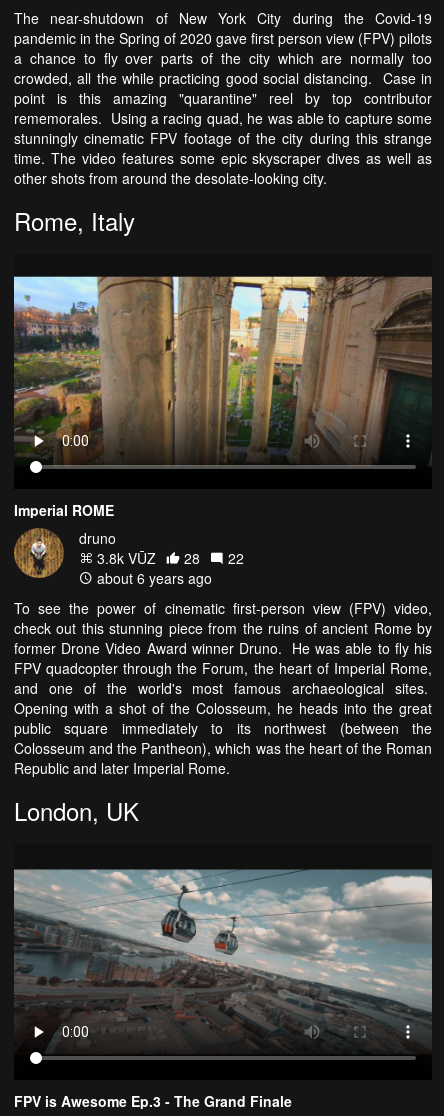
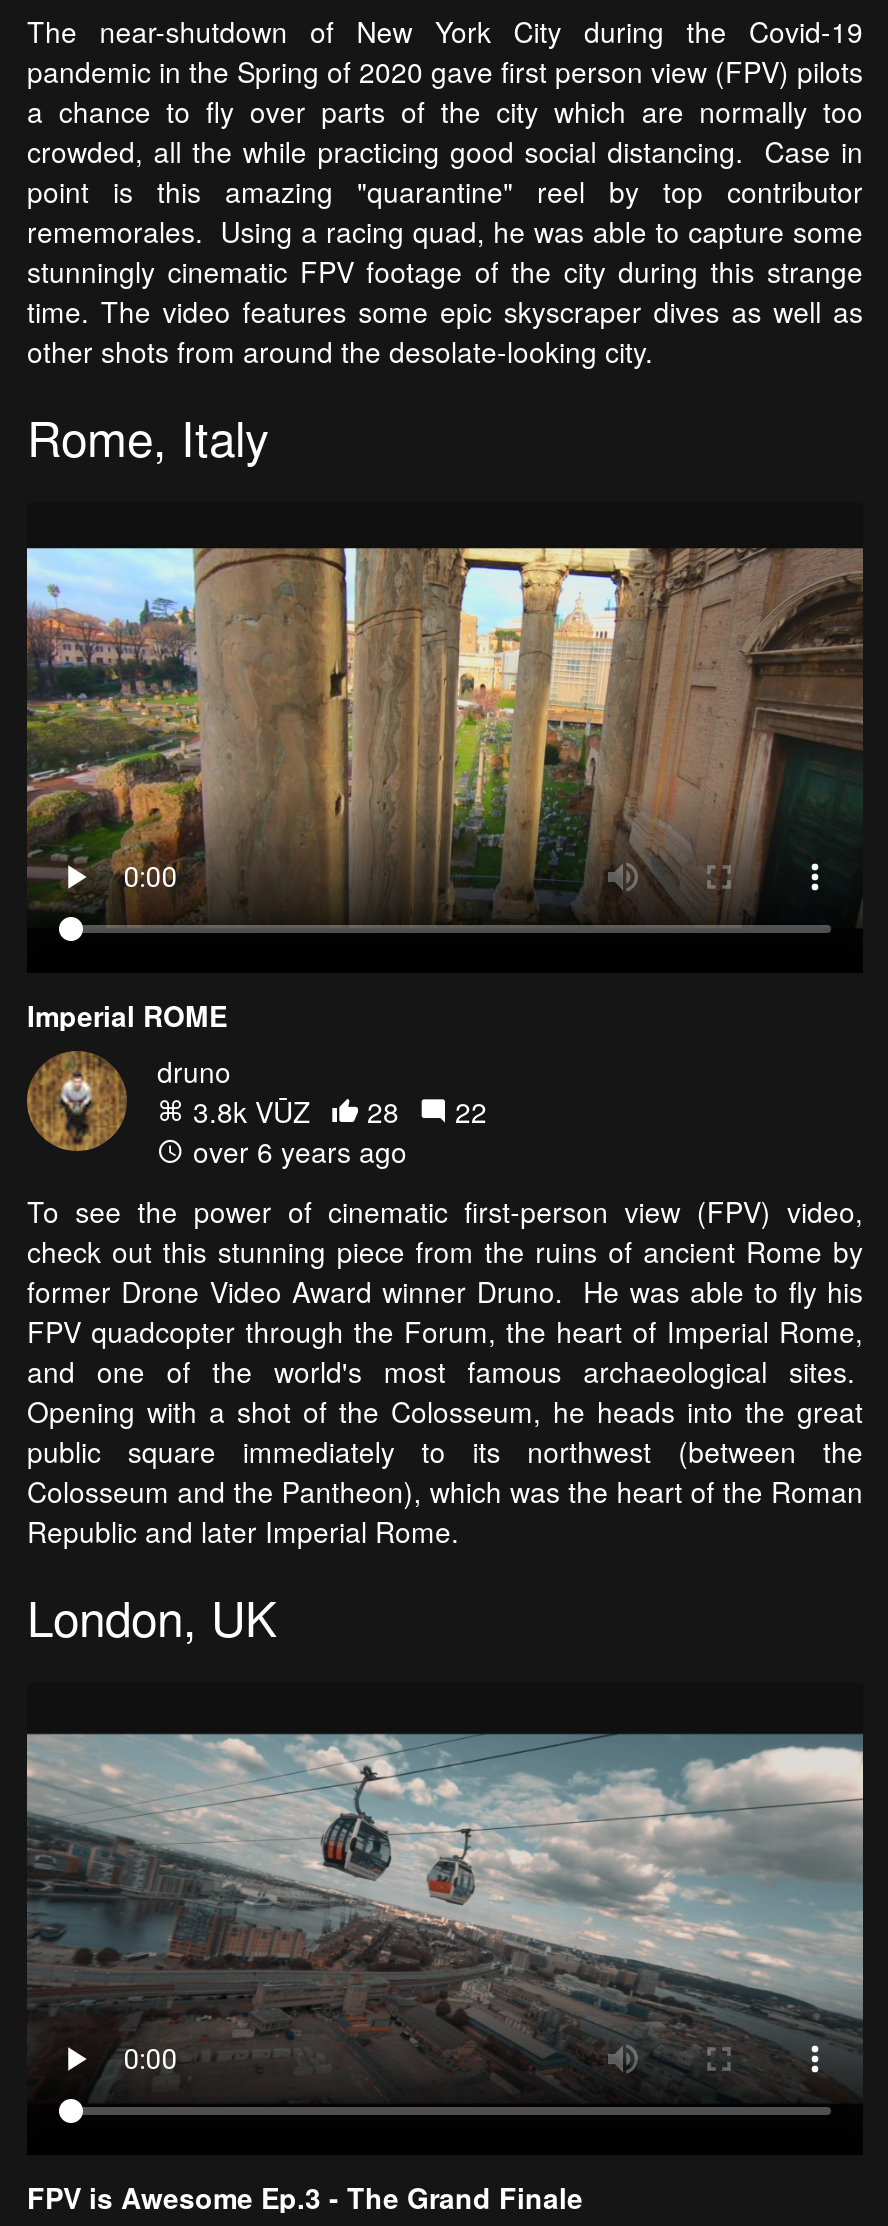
[93,568,212,588] about 6 years ago -> [185,1132,407,1172] over 6 years ago

